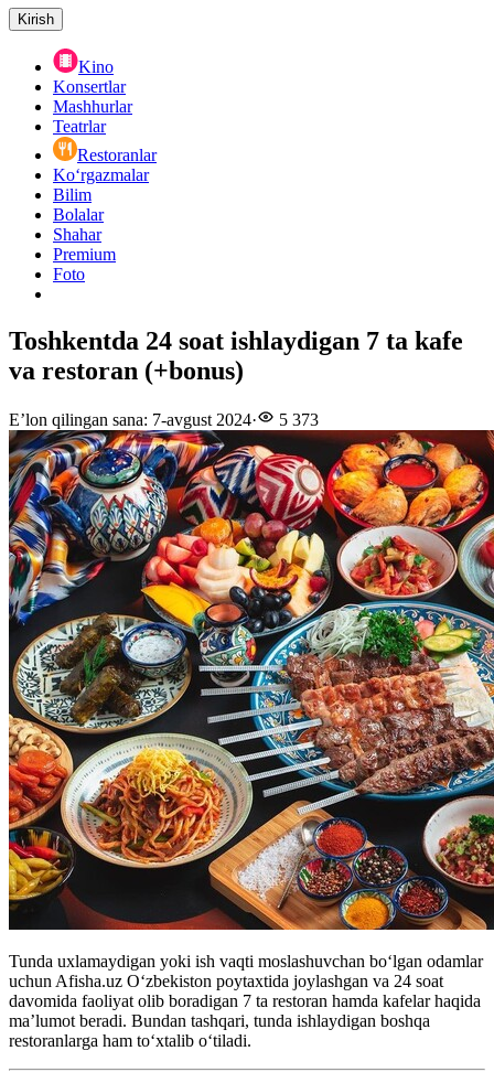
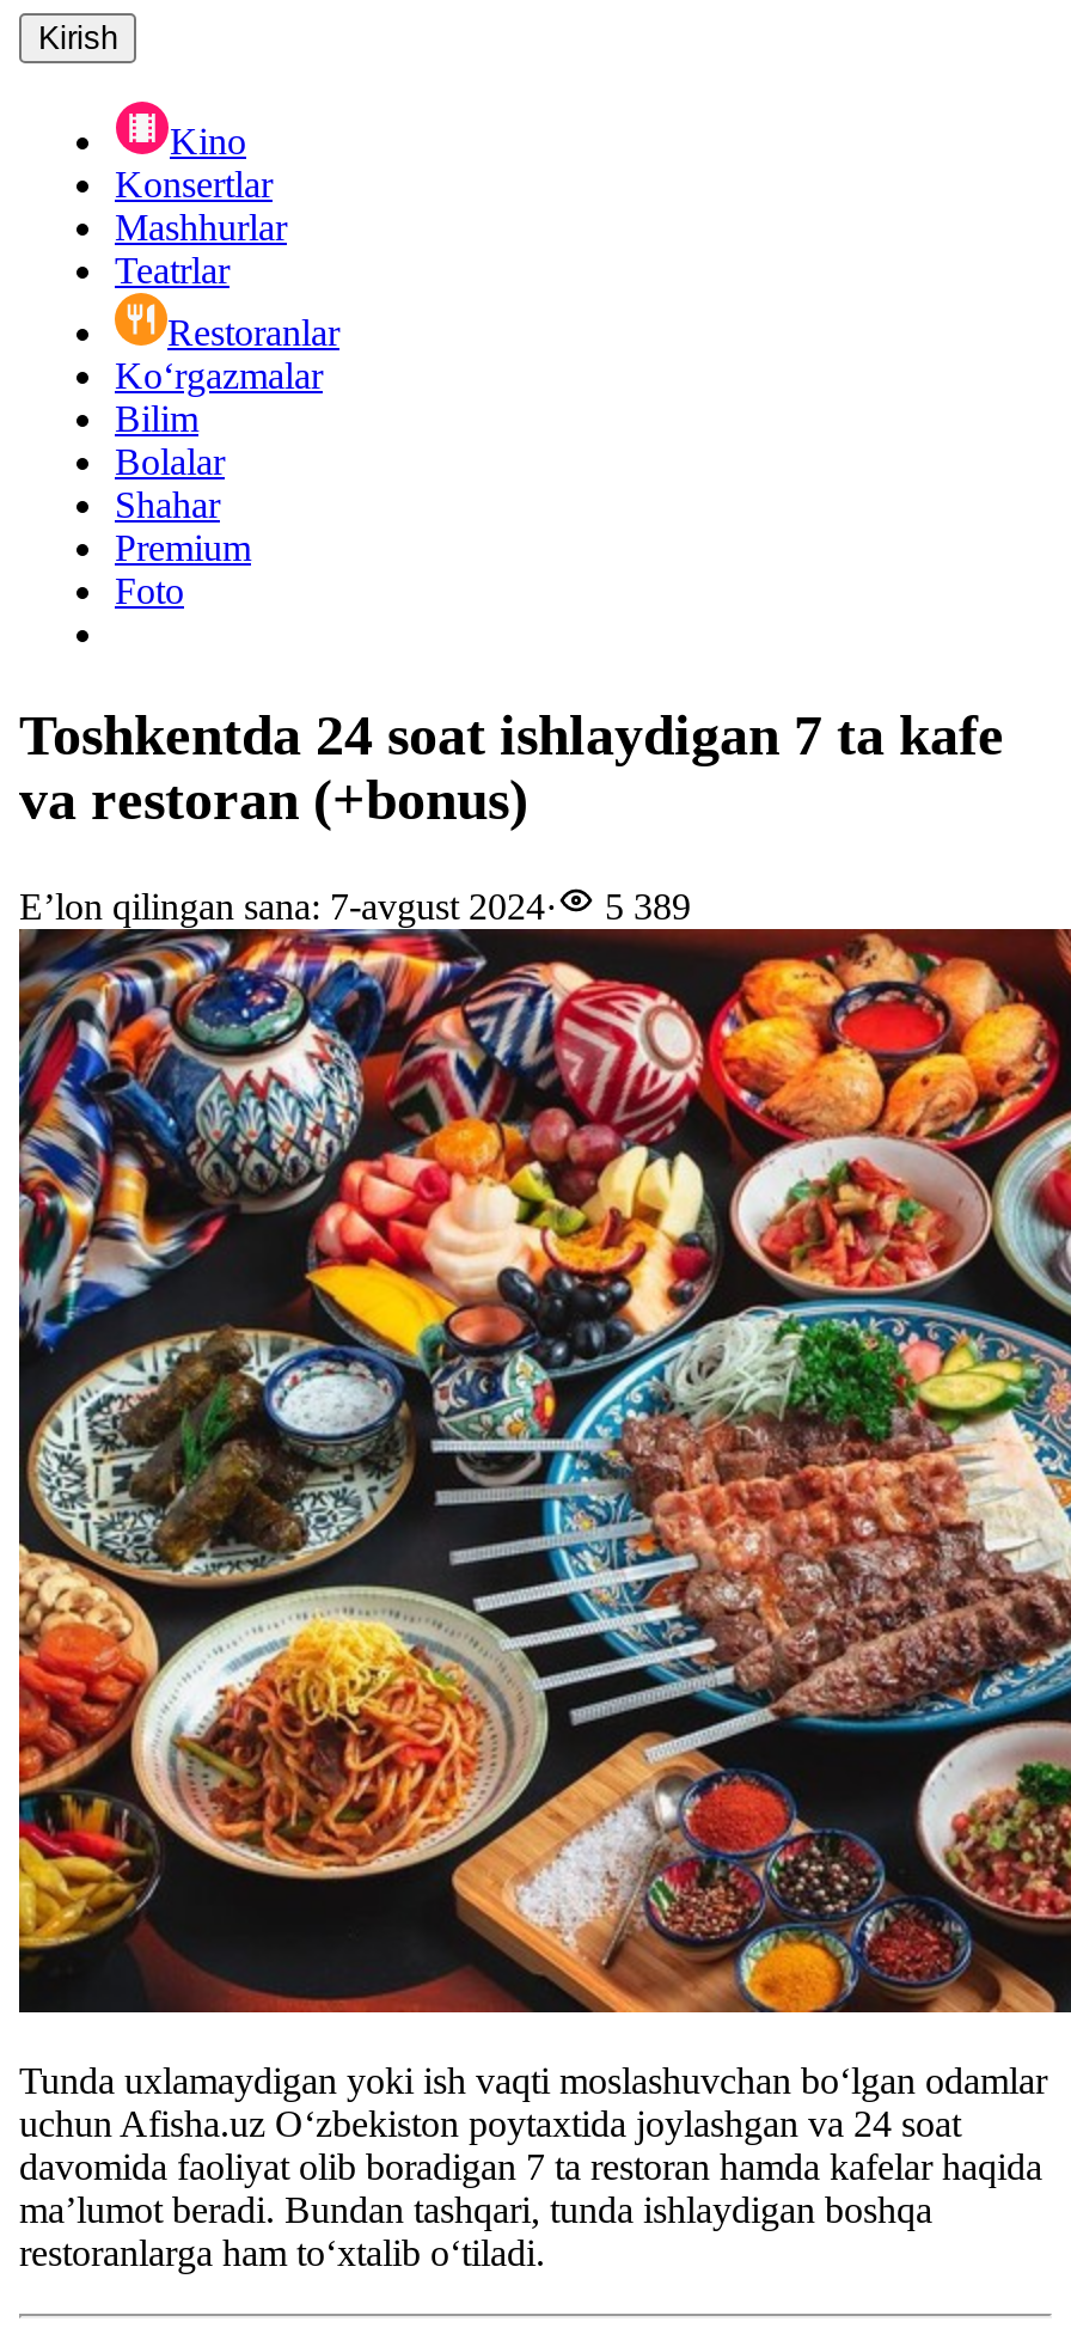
[9,410,319,429] E’lon qilingan sana: 7-avgust 2024· 5 373 -> [19,886,691,927] E’lon qilingan sana: 7-avgust 2024· 5 389

